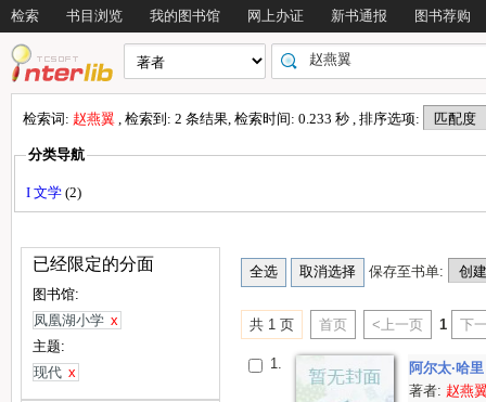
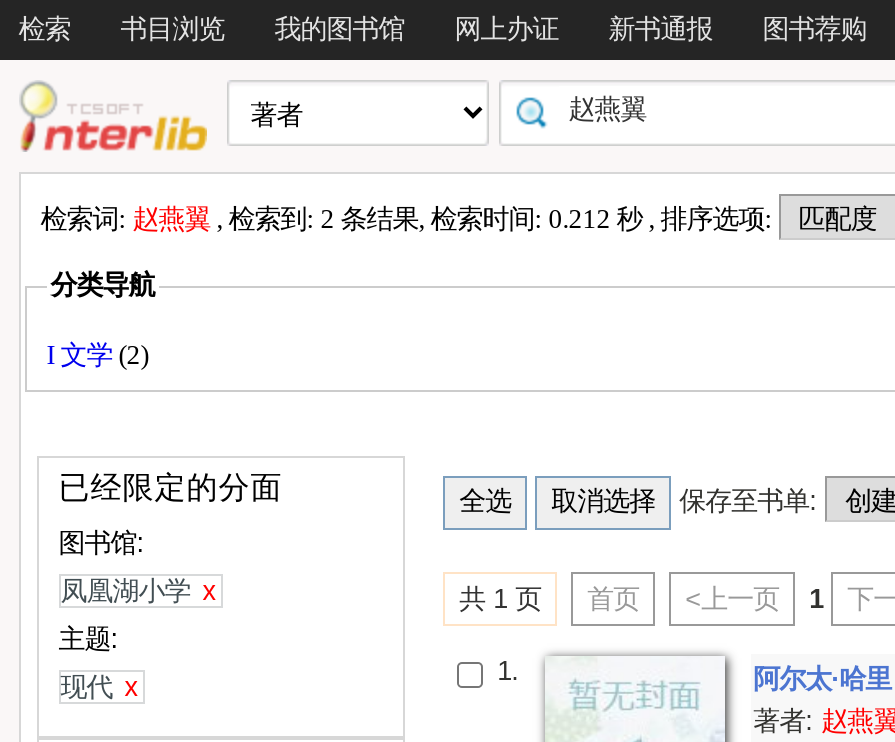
[23,111,423,127] 检索词:赵燕翼, 检索到: 2 条结果, 检索时间: 0.233 秒 , 排序选项: -> [41,204,779,234] 检索词:赵燕翼, 检索到: 2 条结果, 检索时间: 0.212 秒 , 排序选项:

